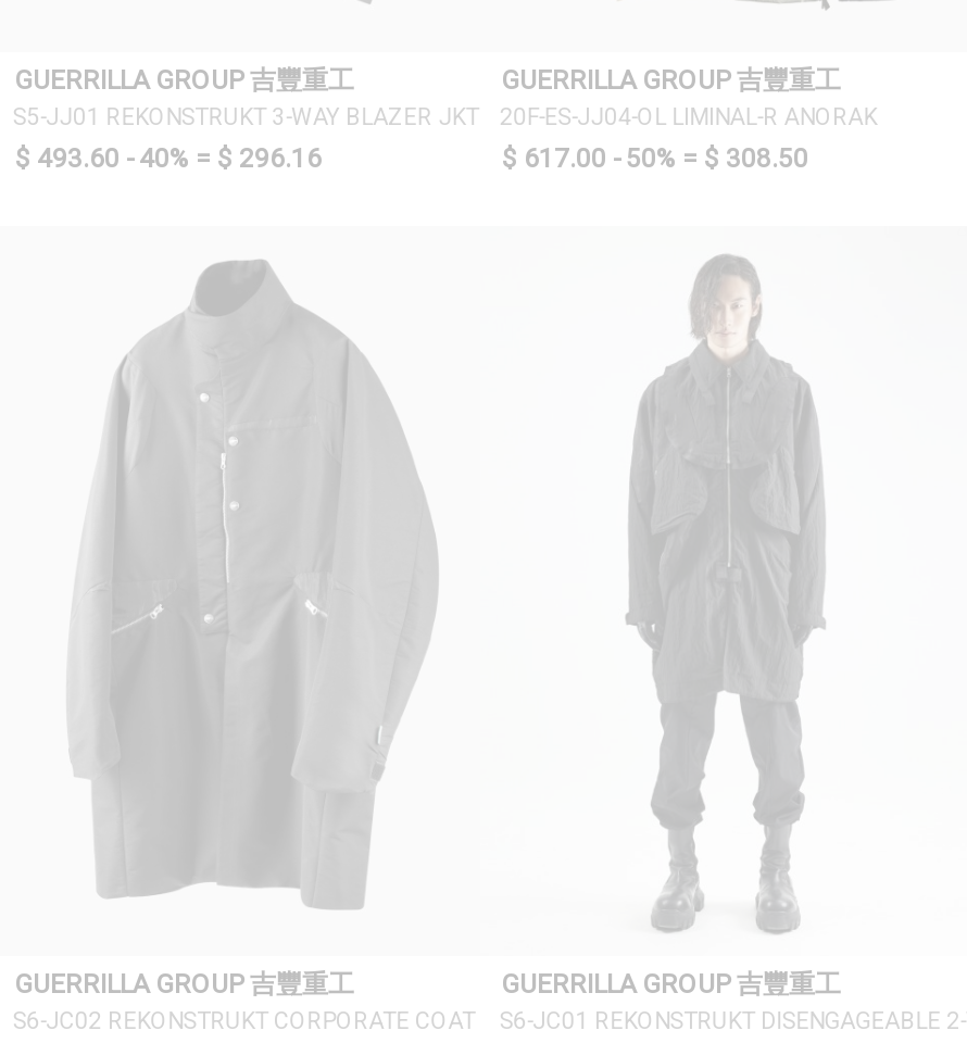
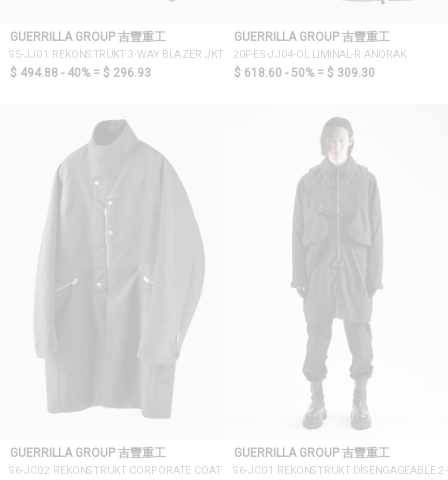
[15,143,322,174] $ 493.60 - 40% = $ 296.16 -> [10,66,151,80] $ 494.88 - 40% = $ 296.93
[502,143,808,174] $ 617.00 - 50% = $ 308.50 -> [234,66,375,80] $ 618.60 - 50% = $ 309.30

